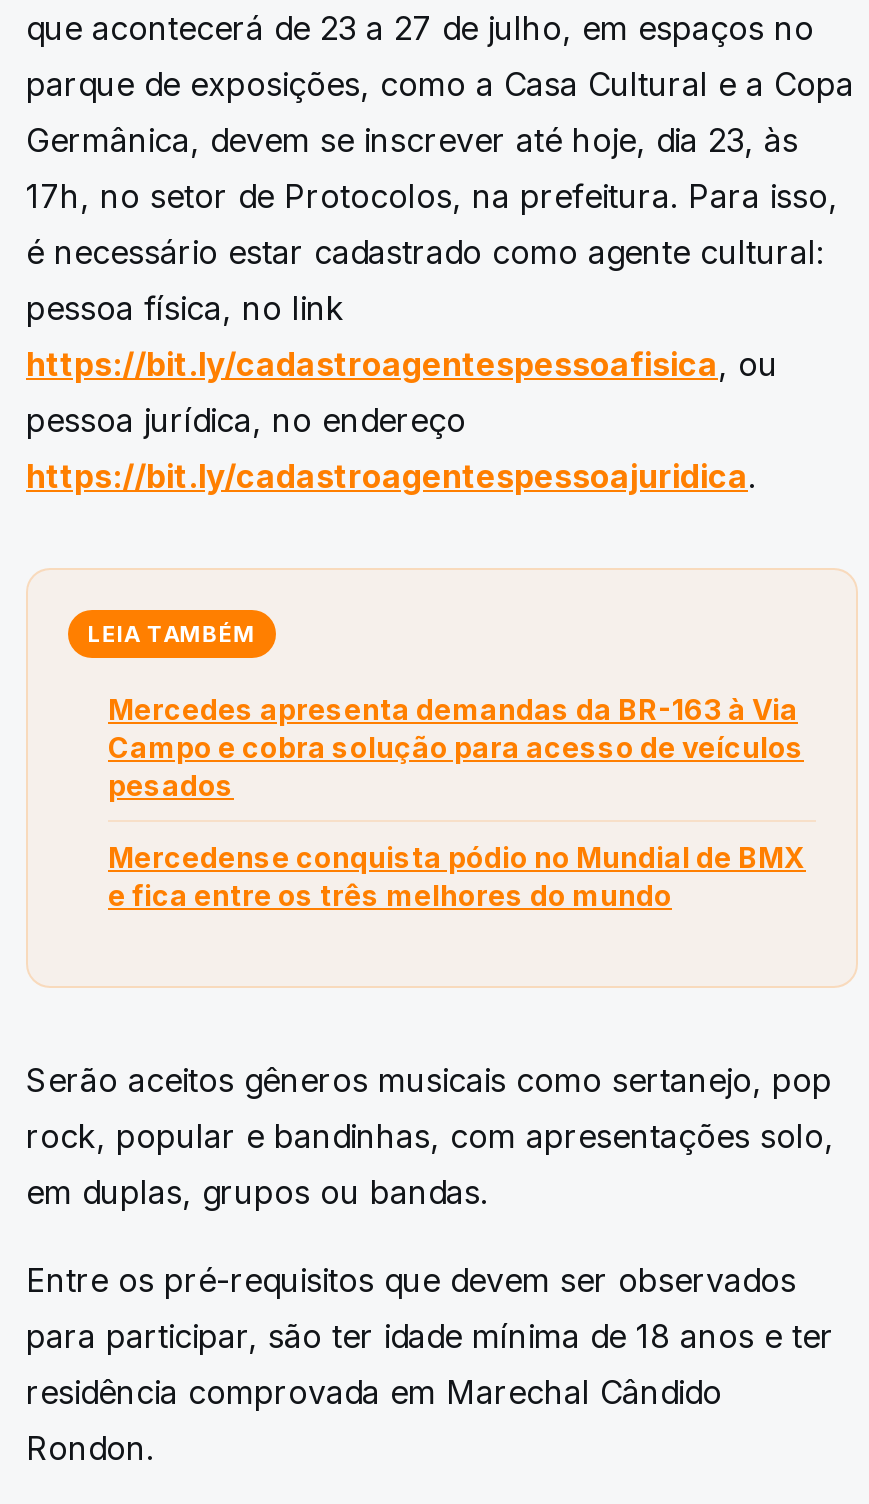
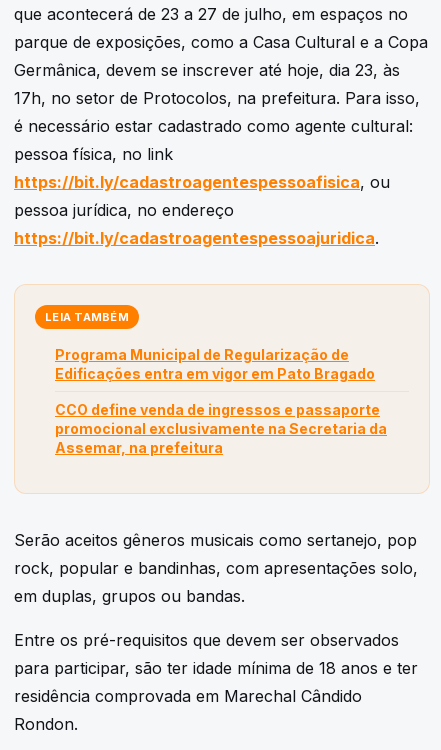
[108,693,804,803] Mercedes apresenta demandas da BR-163 à Via | Campo e cobra solução para acesso de veículos | pesados -> [55,346,375,382] Programa Municipal de Regularização de | Edificações entra em vigor em Pato Bragado
[108,841,806,913] Mercedense conquista pódio no Mundial de BMX | e fica entre os três melhores do mundo -> [55,401,387,456] CCO define venda de ingressos e passaporte | promocional exclusivamente na Secretaria da | Assemar, na prefeitura

